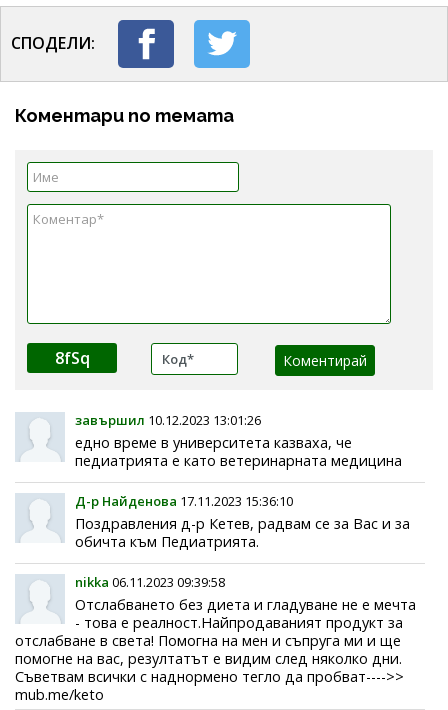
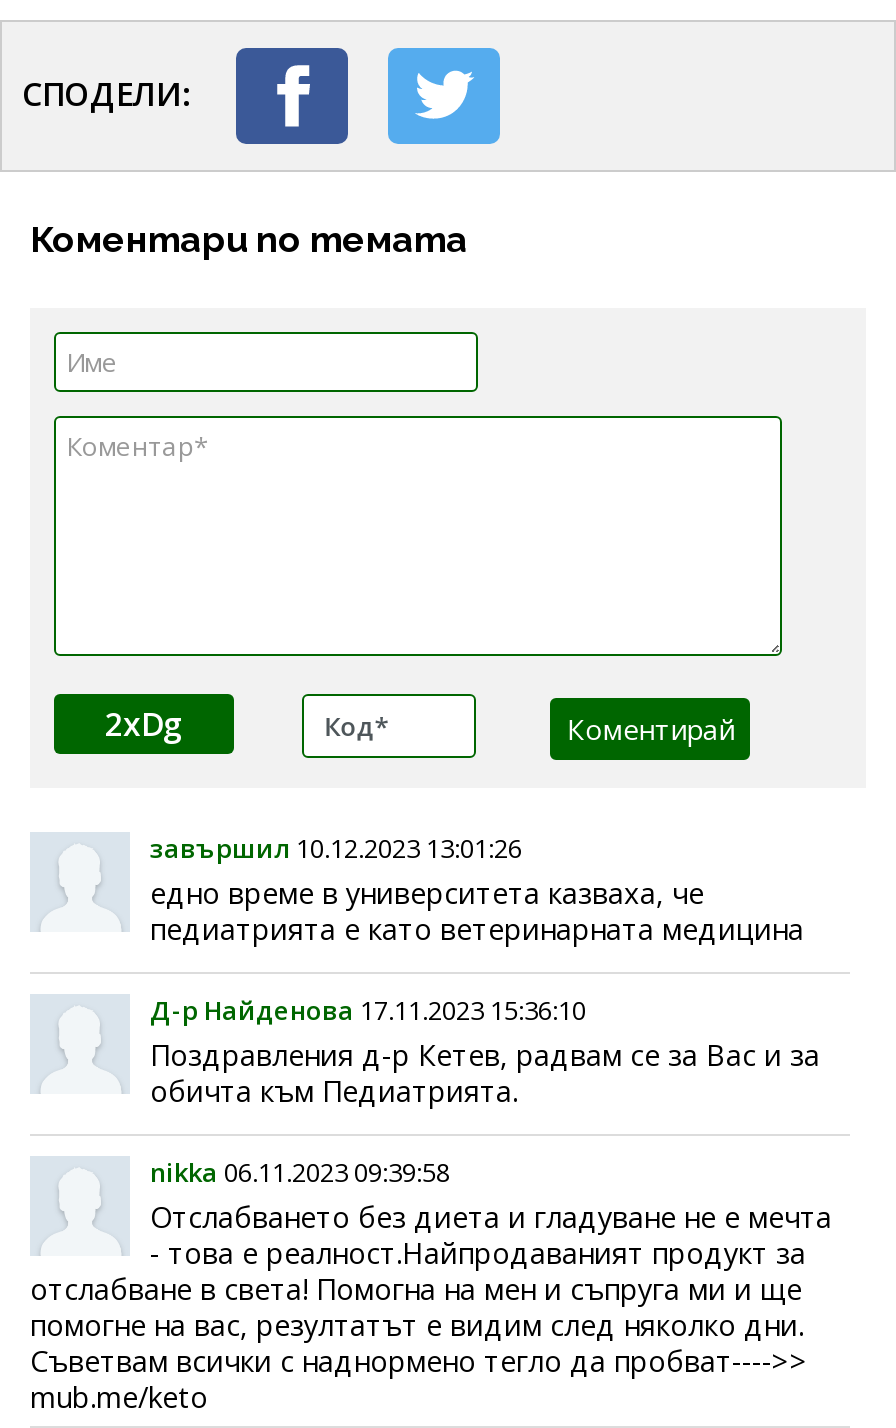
[54,347,89,369] 8fSq -> [105,701,183,745] 2xDg

